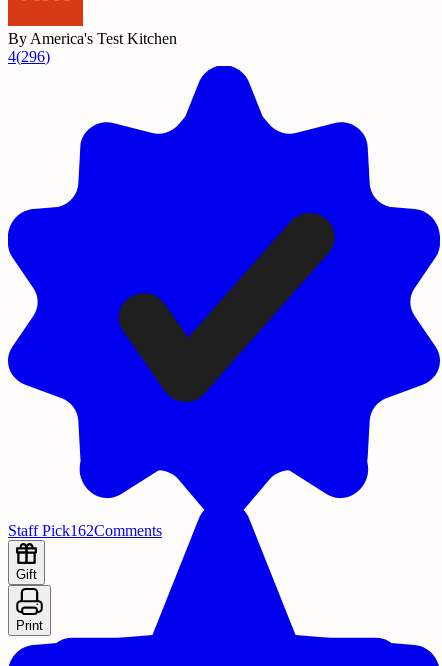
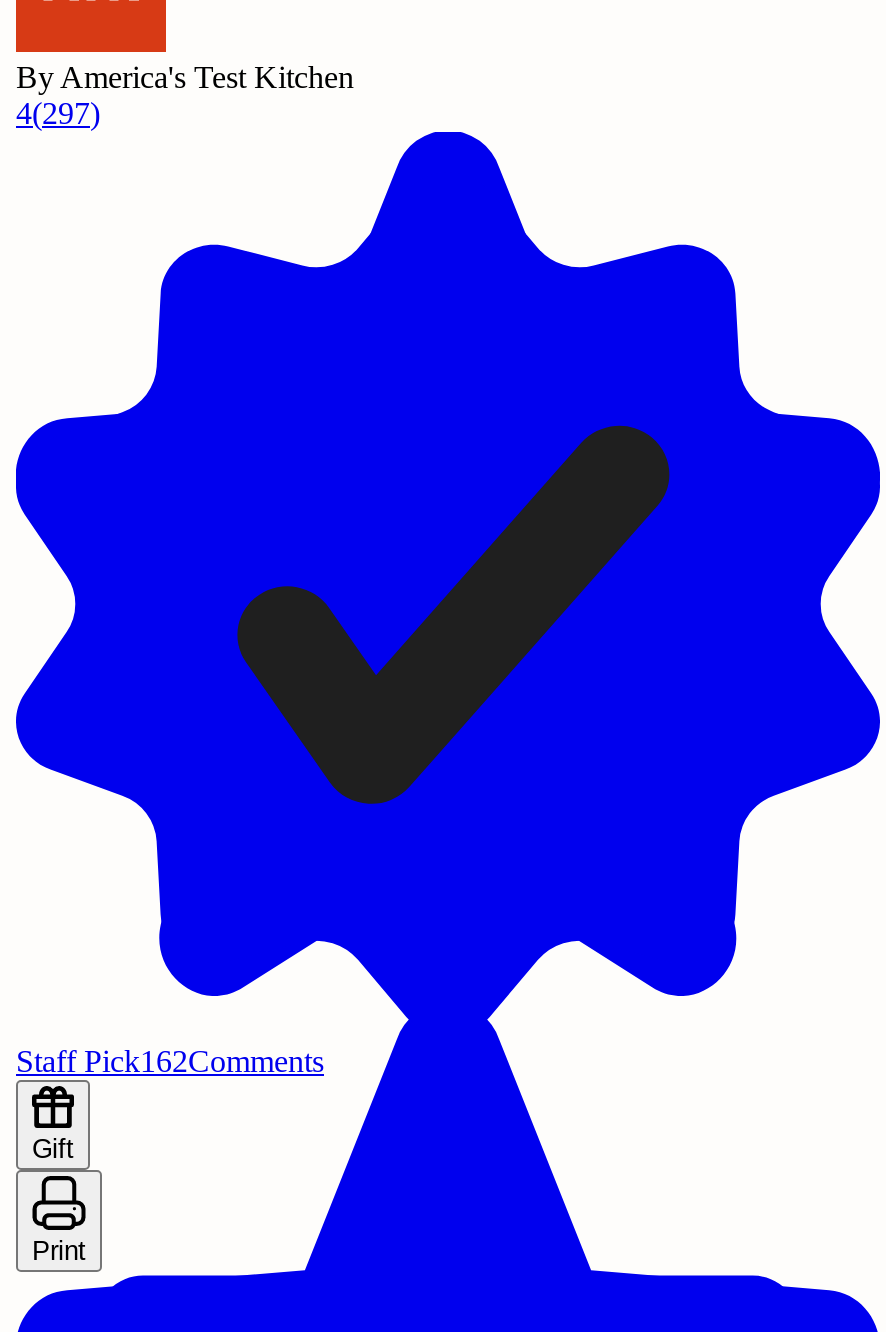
[8,47,50,64] 4(296) -> [16,95,100,129] 4(297)

